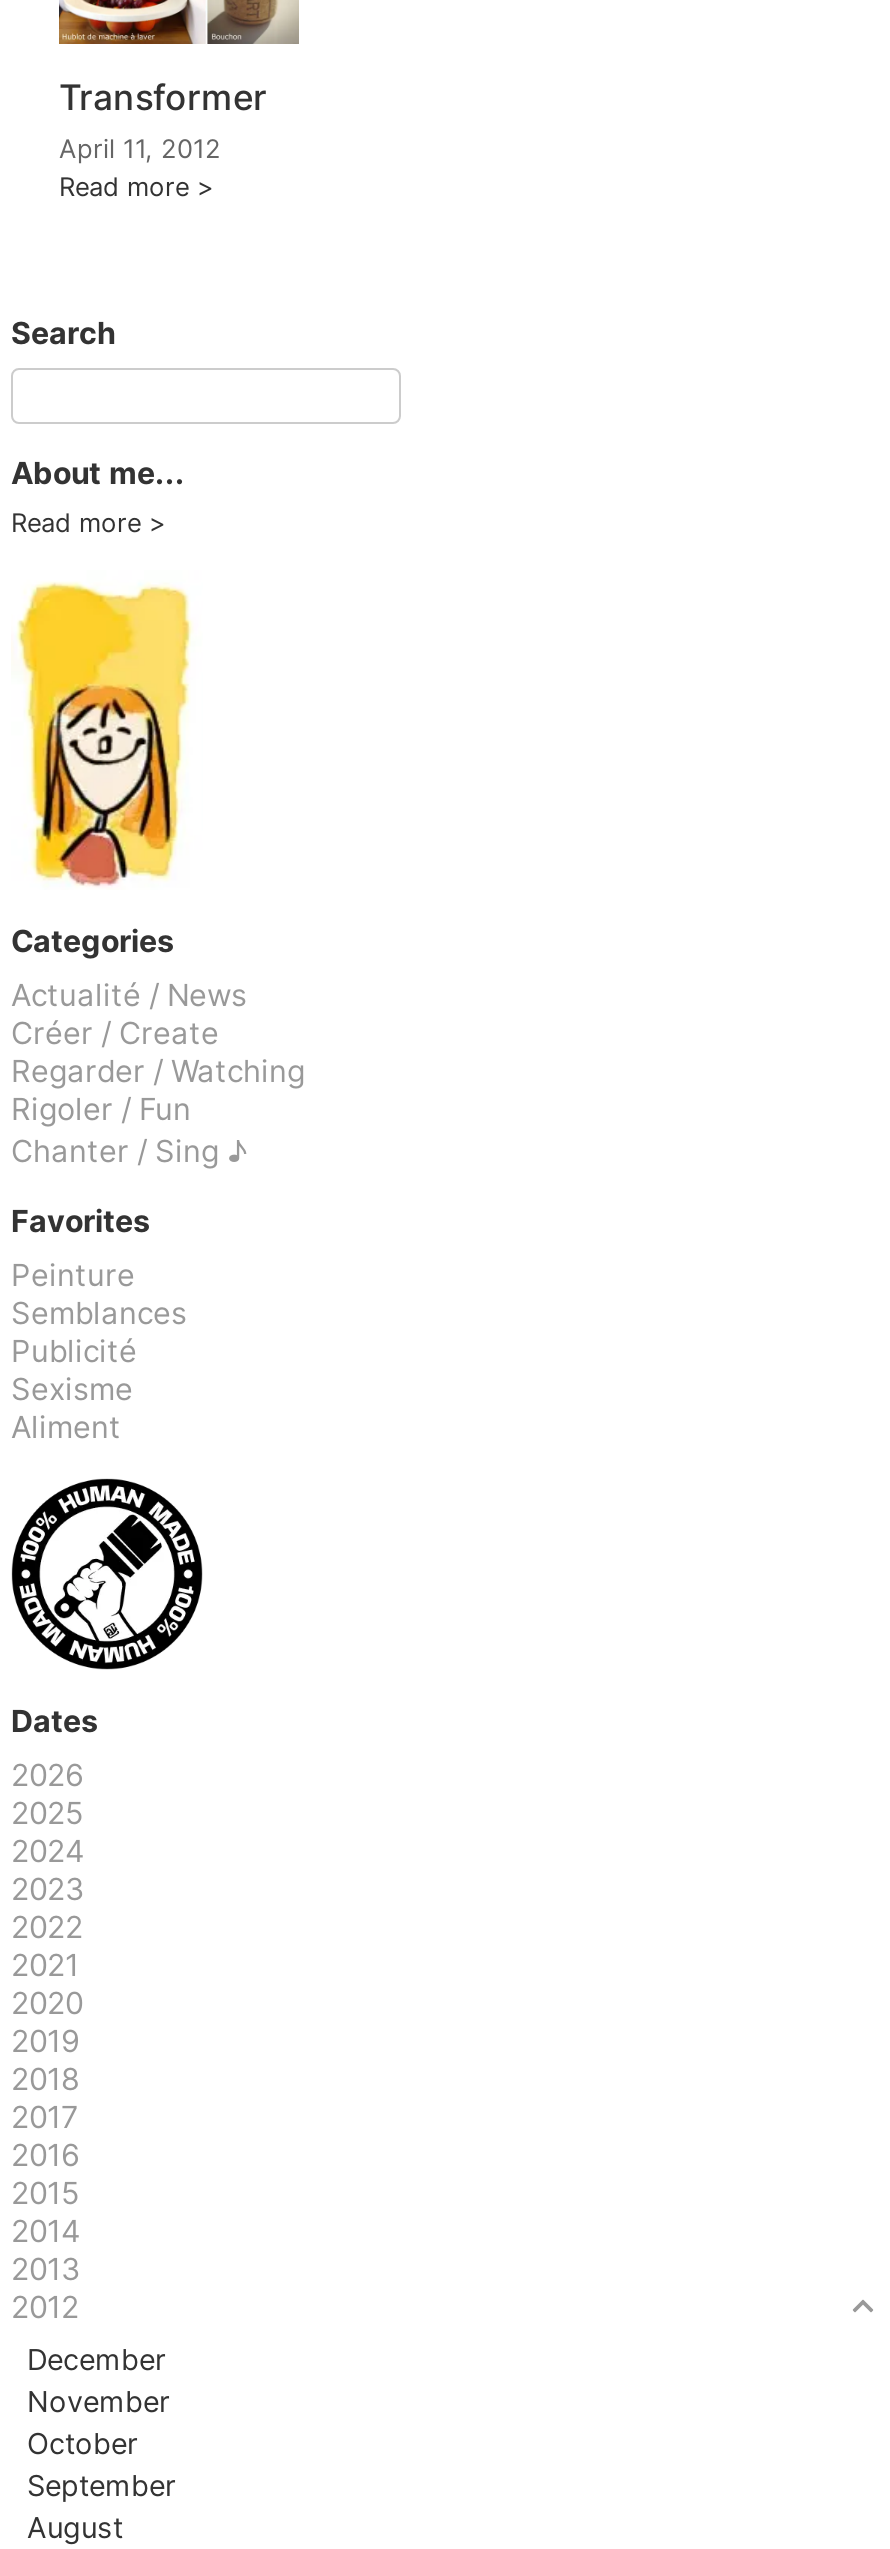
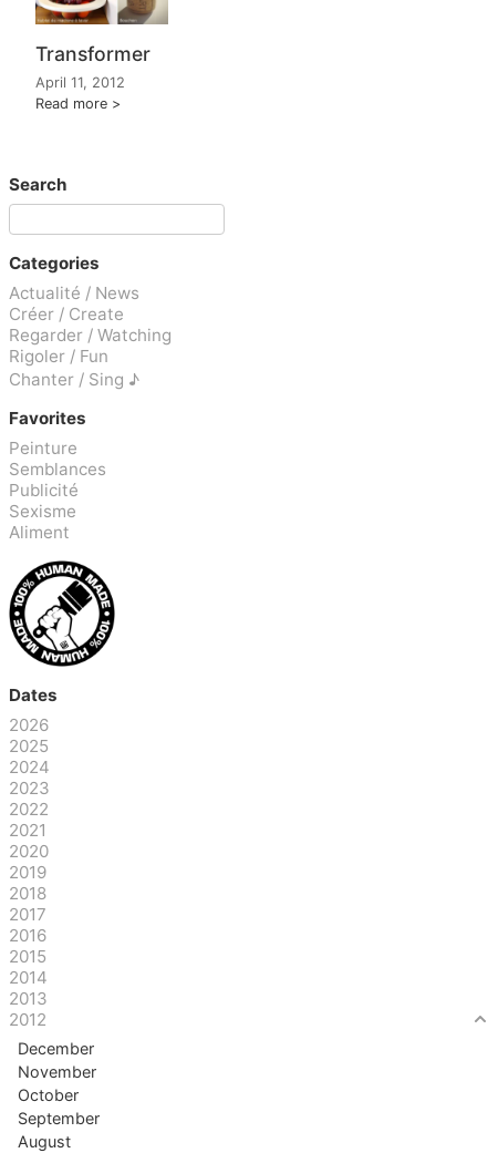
[11,454,185,538] About me... | Read more -> none
[17,582,191,886] [image] -> none

